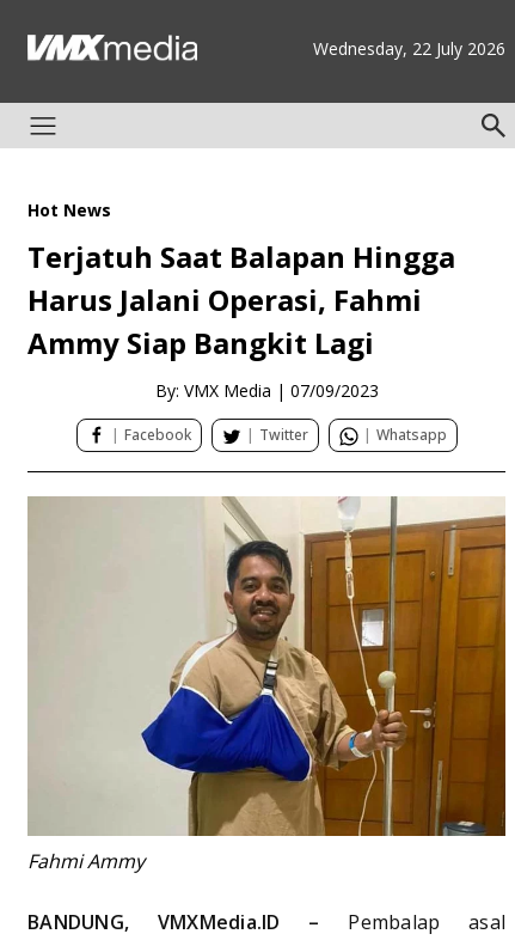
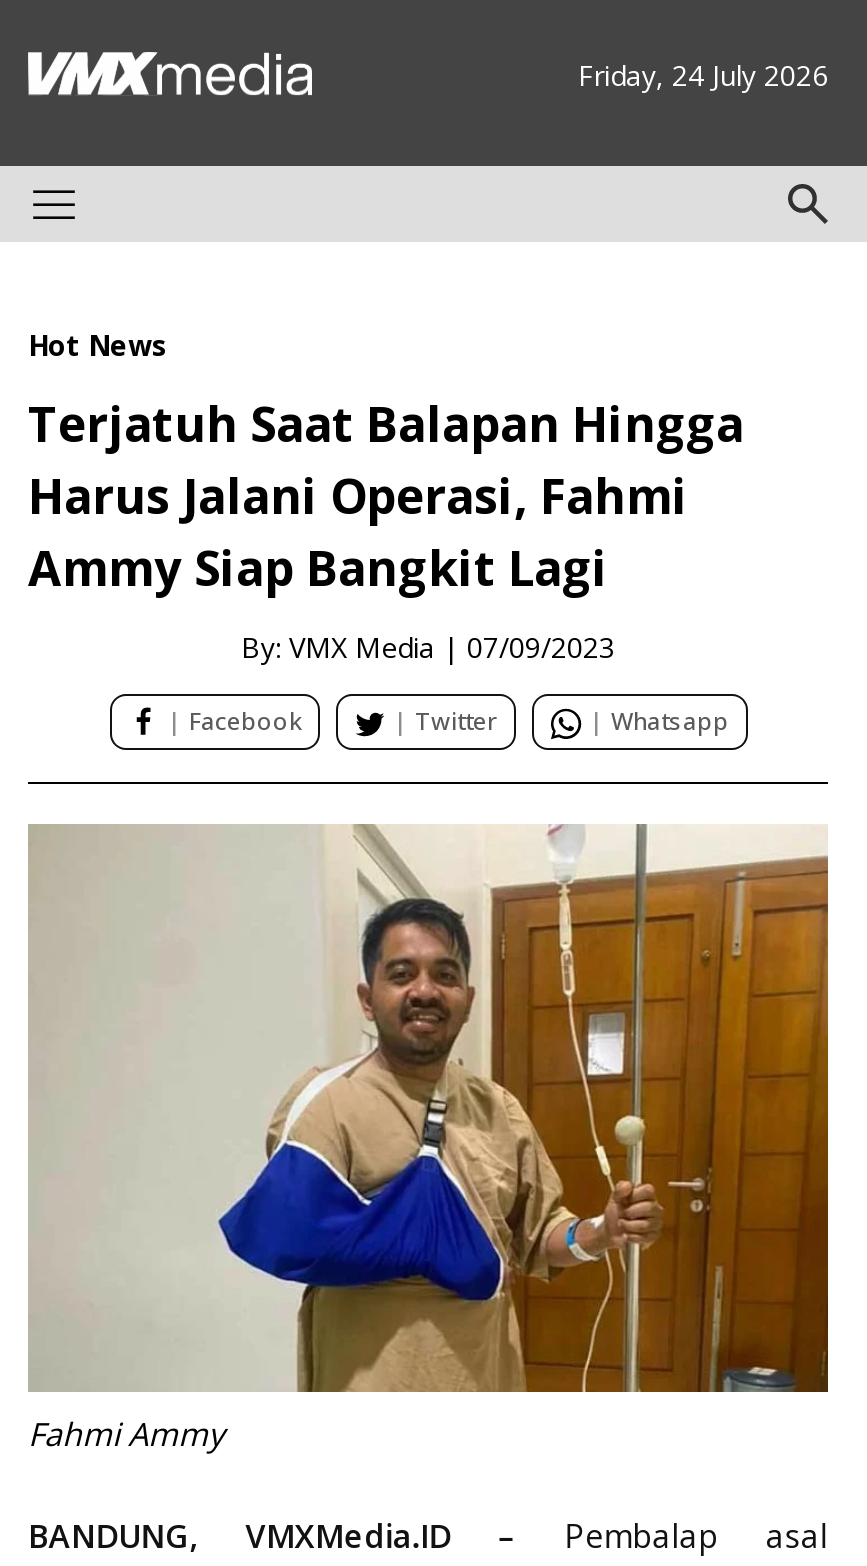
[313,36,505,59] Wednesday, 22 July 2026 -> [578,55,828,93] Friday, 24 July 2026

